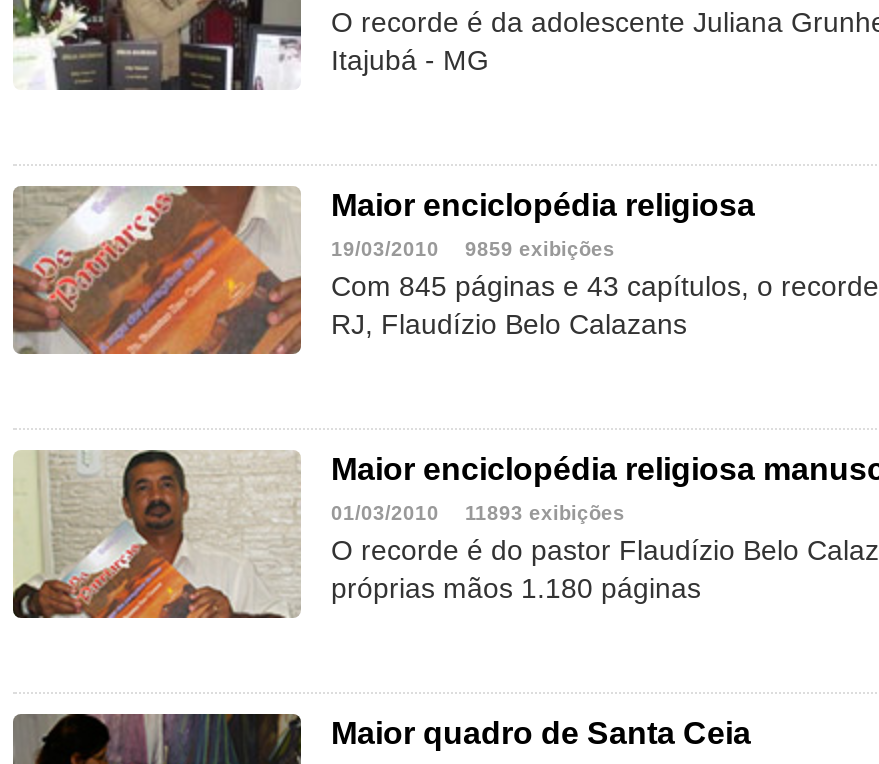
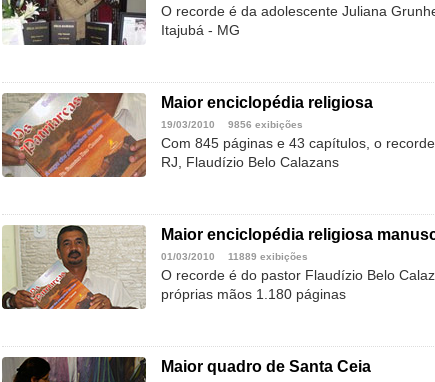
[331,239,615,261] 19/03/2010 9859 exibições -> [161,119,303,130] 19/03/2010 9856 exibições
[331,503,625,525] 01/03/2010 11893 exibições -> [161,251,308,262] 01/03/2010 11889 exibições

